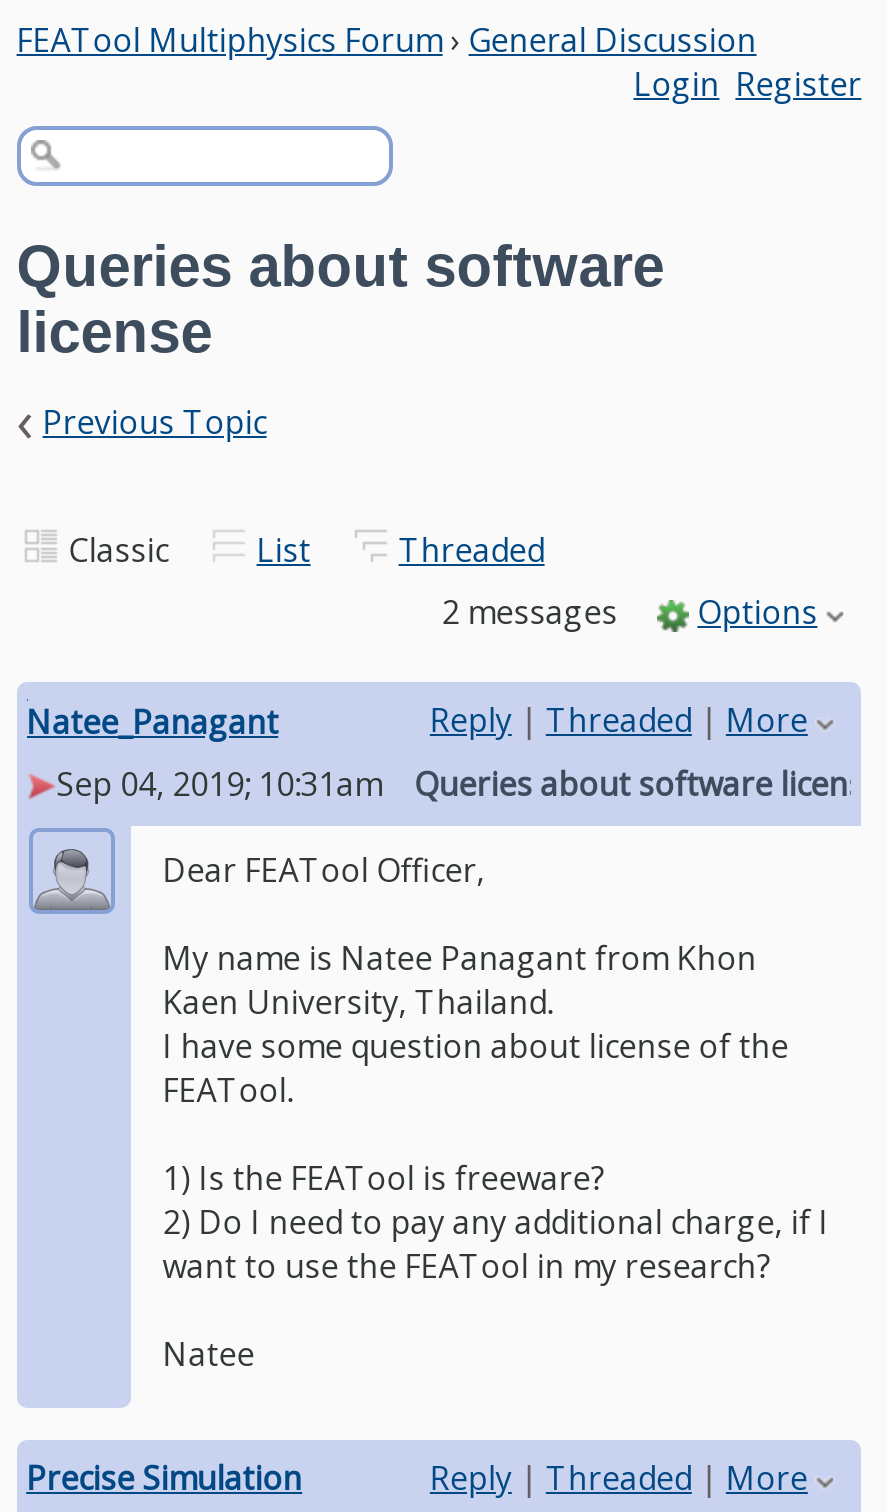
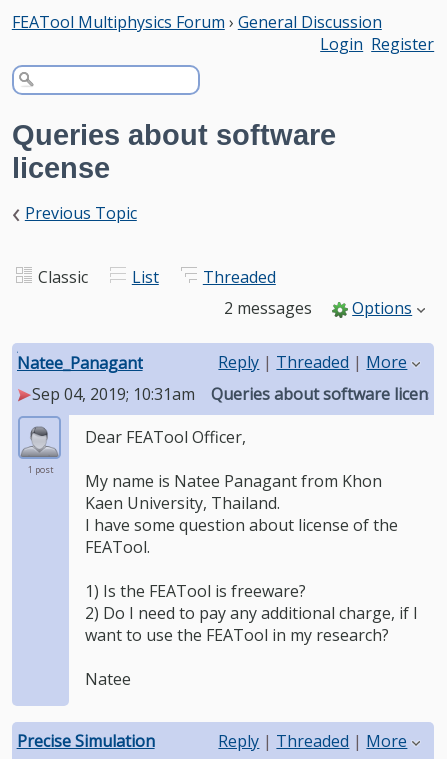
none -> [28,464,53,476] 1 post

